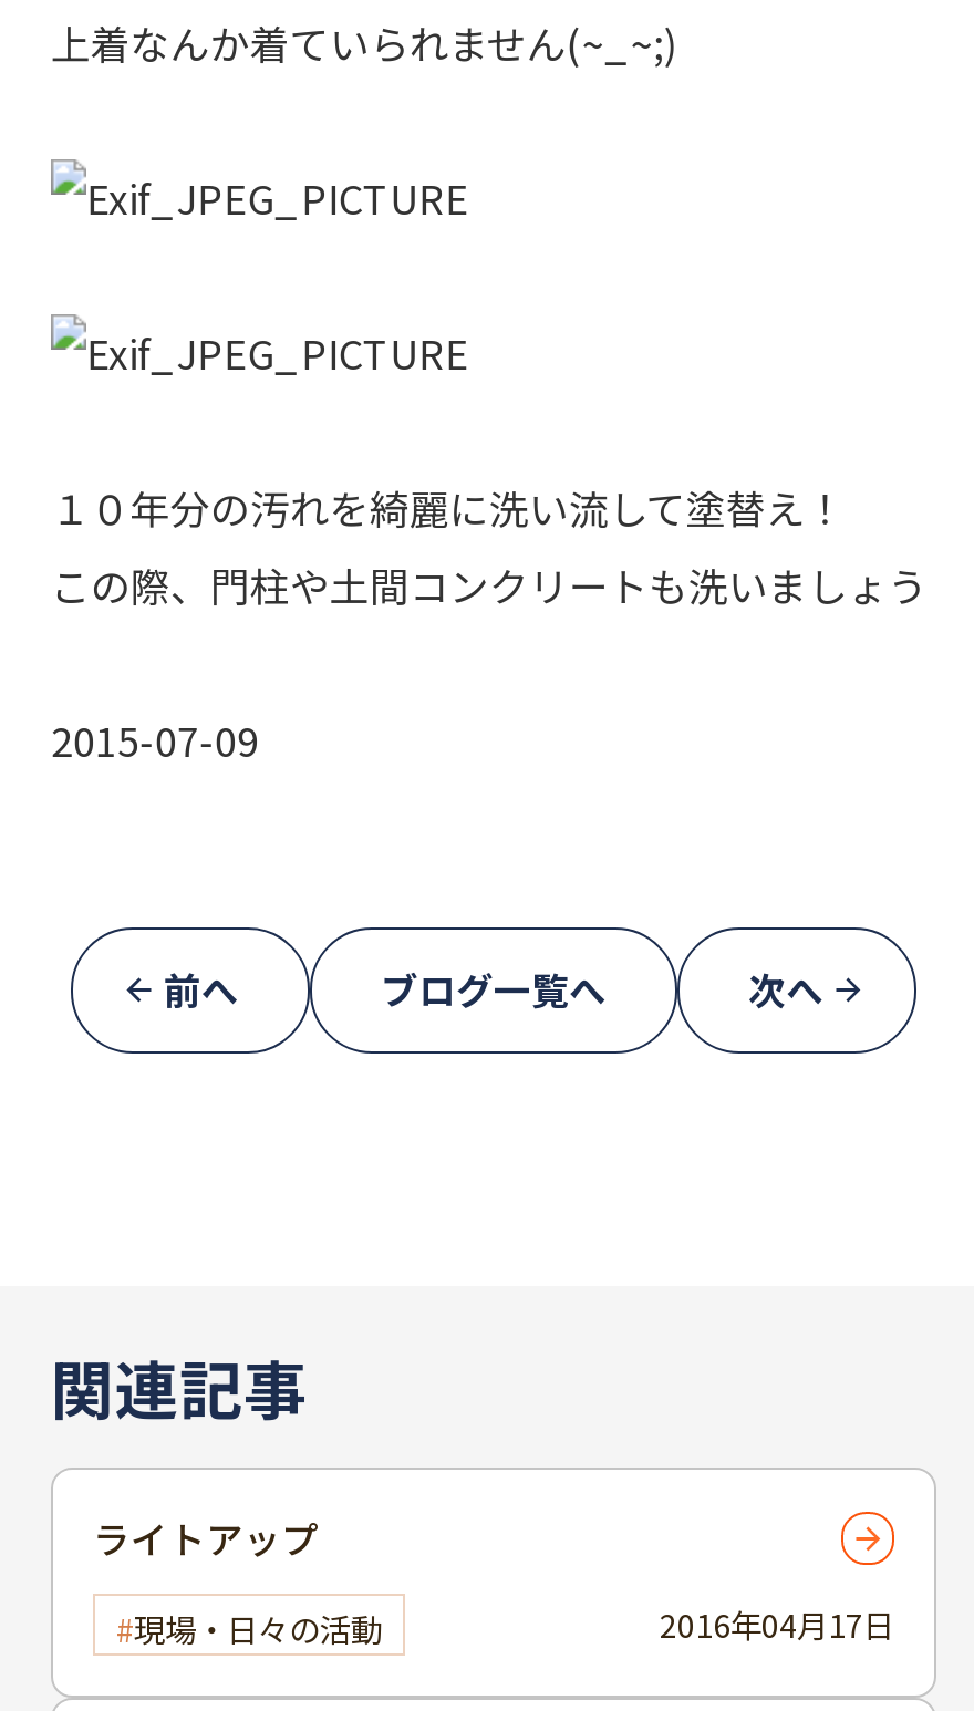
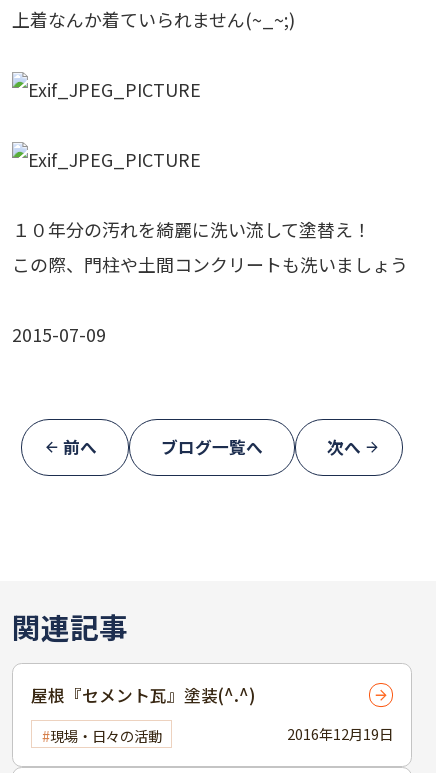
[93,1512,319,1565] ライトアップ -> [31,683,255,707] 屋根『セメント瓦』塗装(^.^)
[660,1600,894,1647] 2016年04月17日 -> [287,723,393,744] 2016年12月19日

